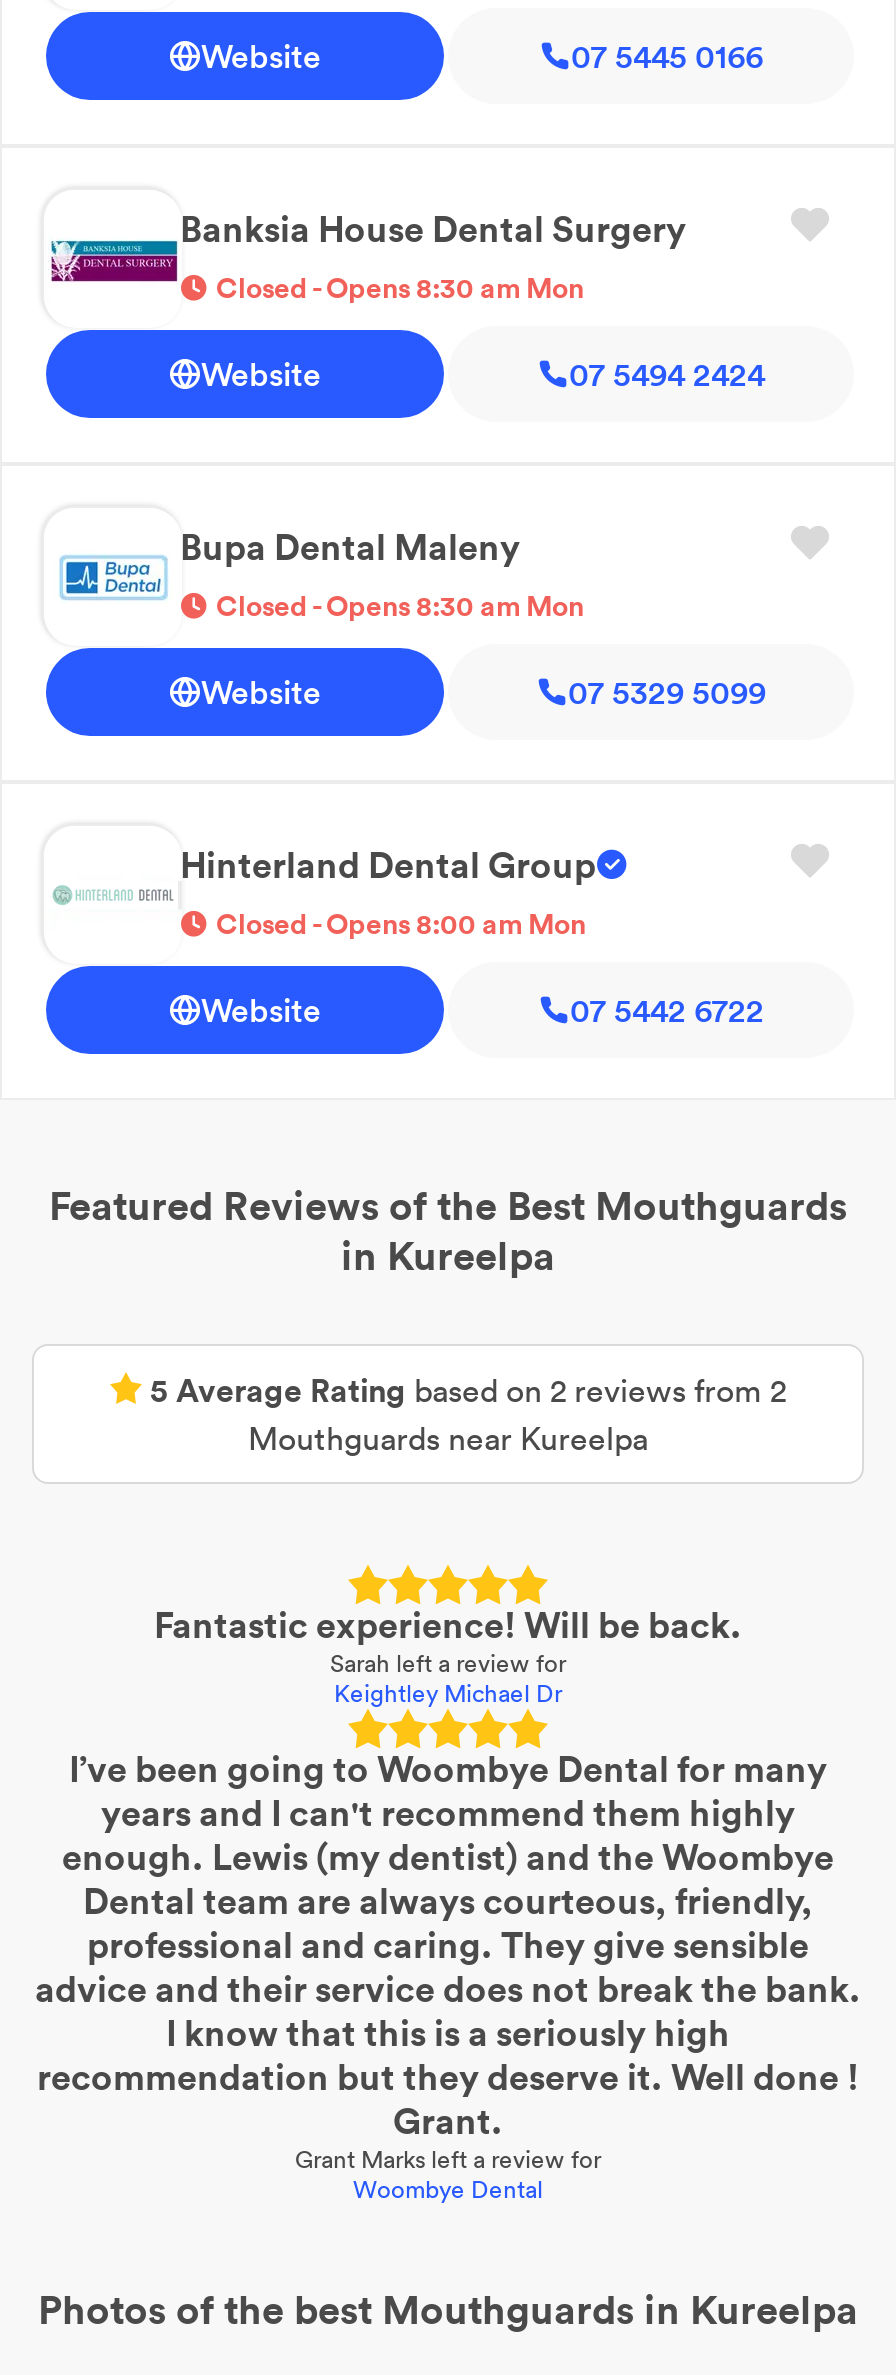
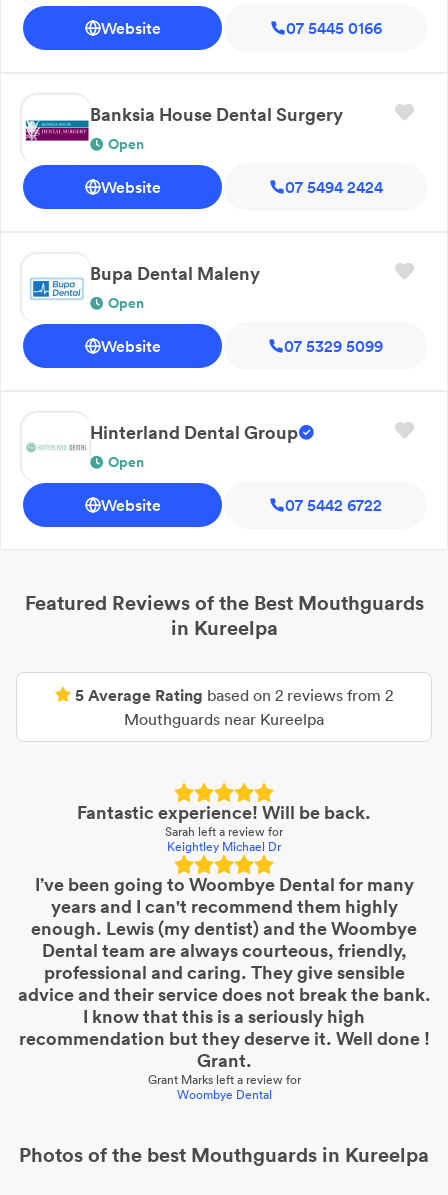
[216,269,584,305] Closed - Opens 8:30 am Mon -> [108,135,144,153] Open
[216,587,584,623] Closed - Opens 8:30 am Mon -> [108,294,144,312] Open
[216,905,586,941] Closed - Opens 8:00 am Mon -> [108,453,144,471] Open

